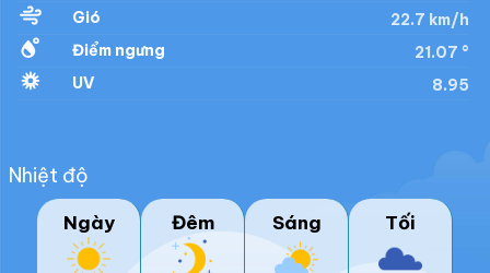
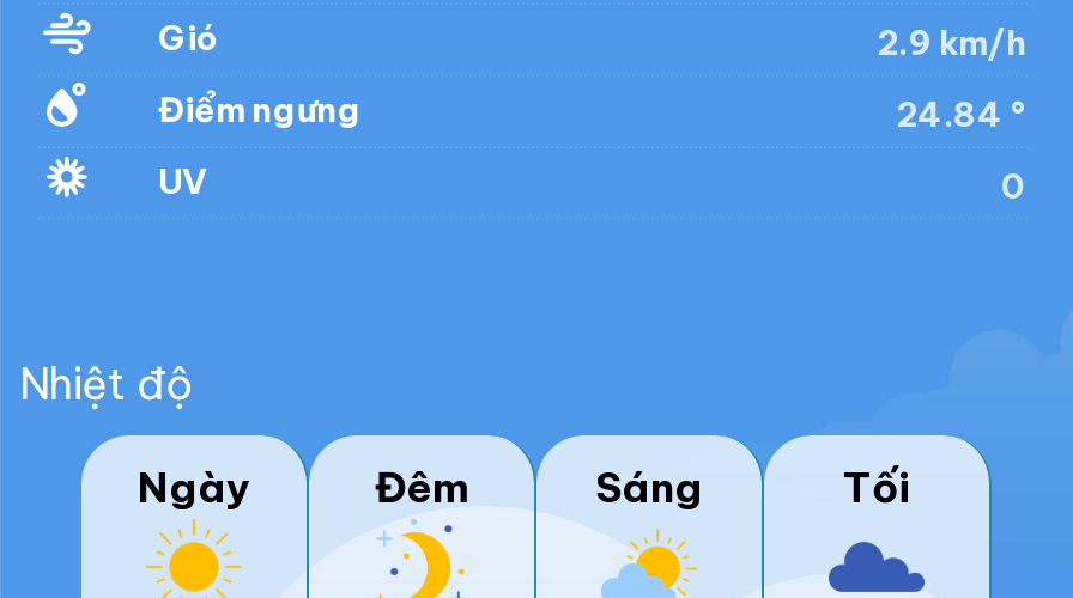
[390,10,469,30] 22.7 km/h -> [877,22,1027,66] 2.9 km/h
[415,43,469,63] 21.07 ° -> [896,94,1027,137] 24.84 °
[432,76,469,95] 8.95 -> [1001,166,1027,209] 0

